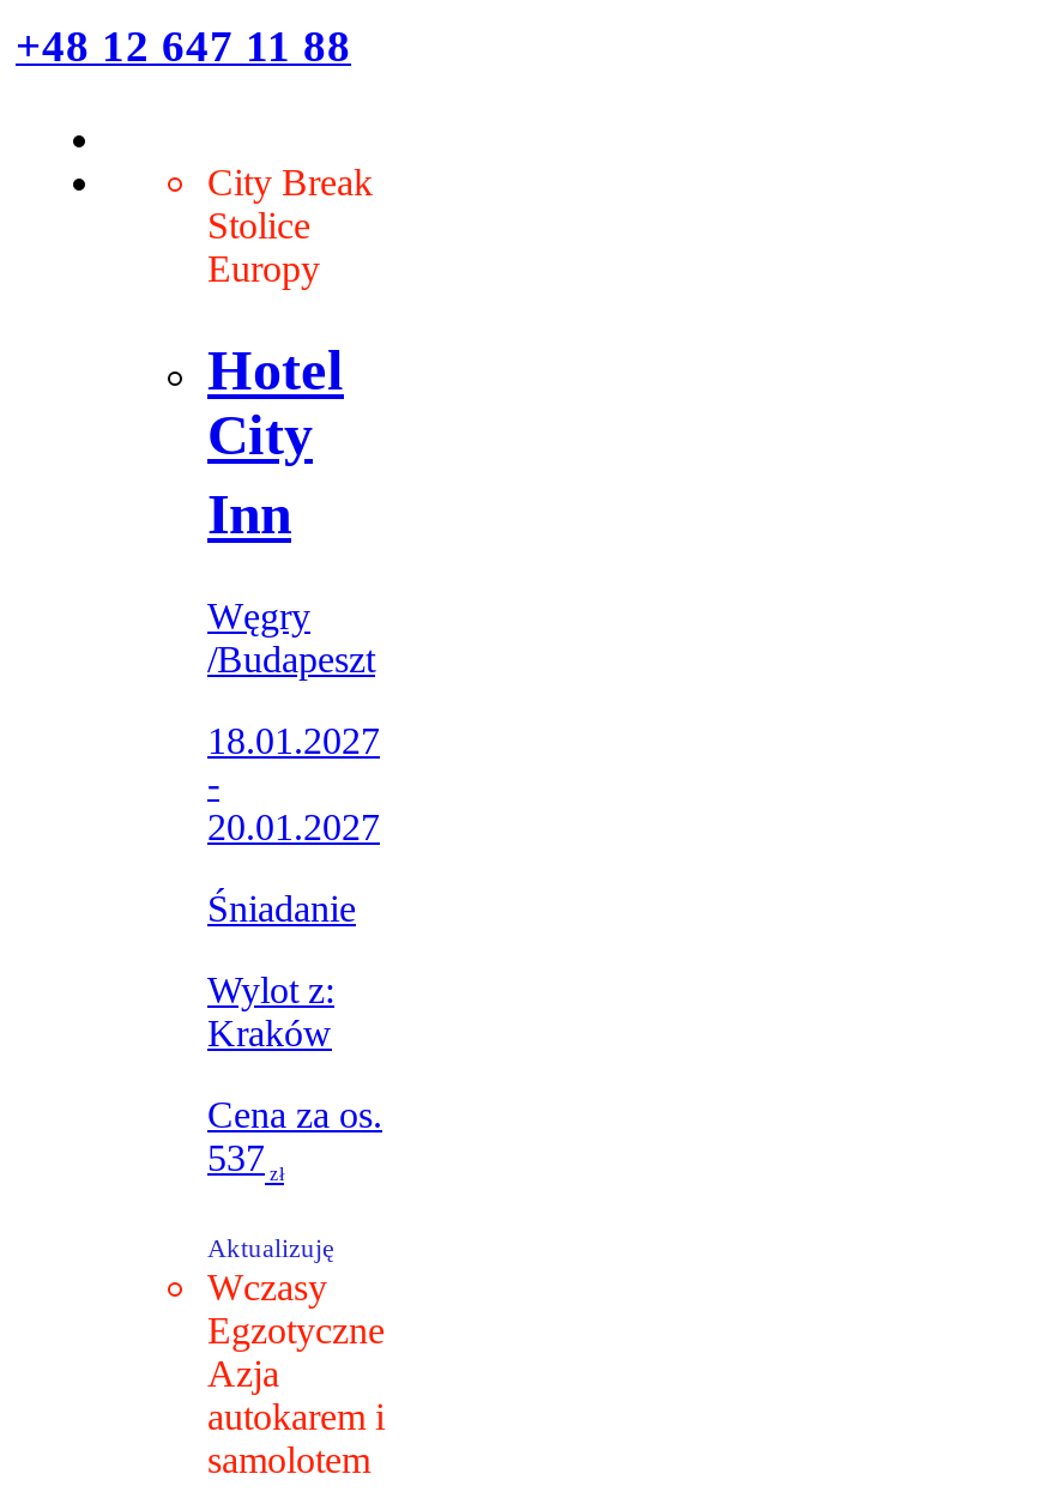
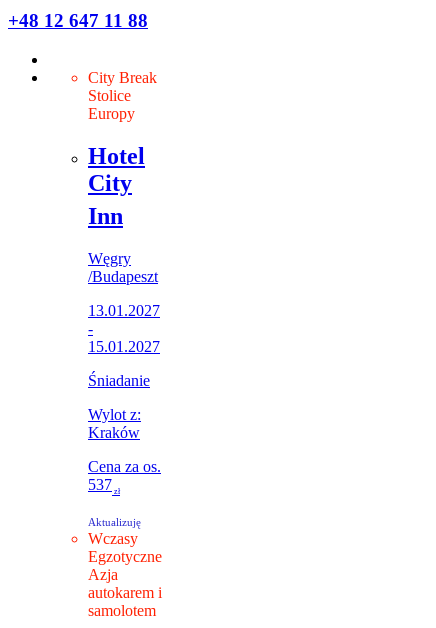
[207,720,380,761] 18.01.2027 -> [88,302,160,319] 13.01.2027
[207,806,380,847] 20.01.2027 -> [88,338,160,355] 15.01.2027

